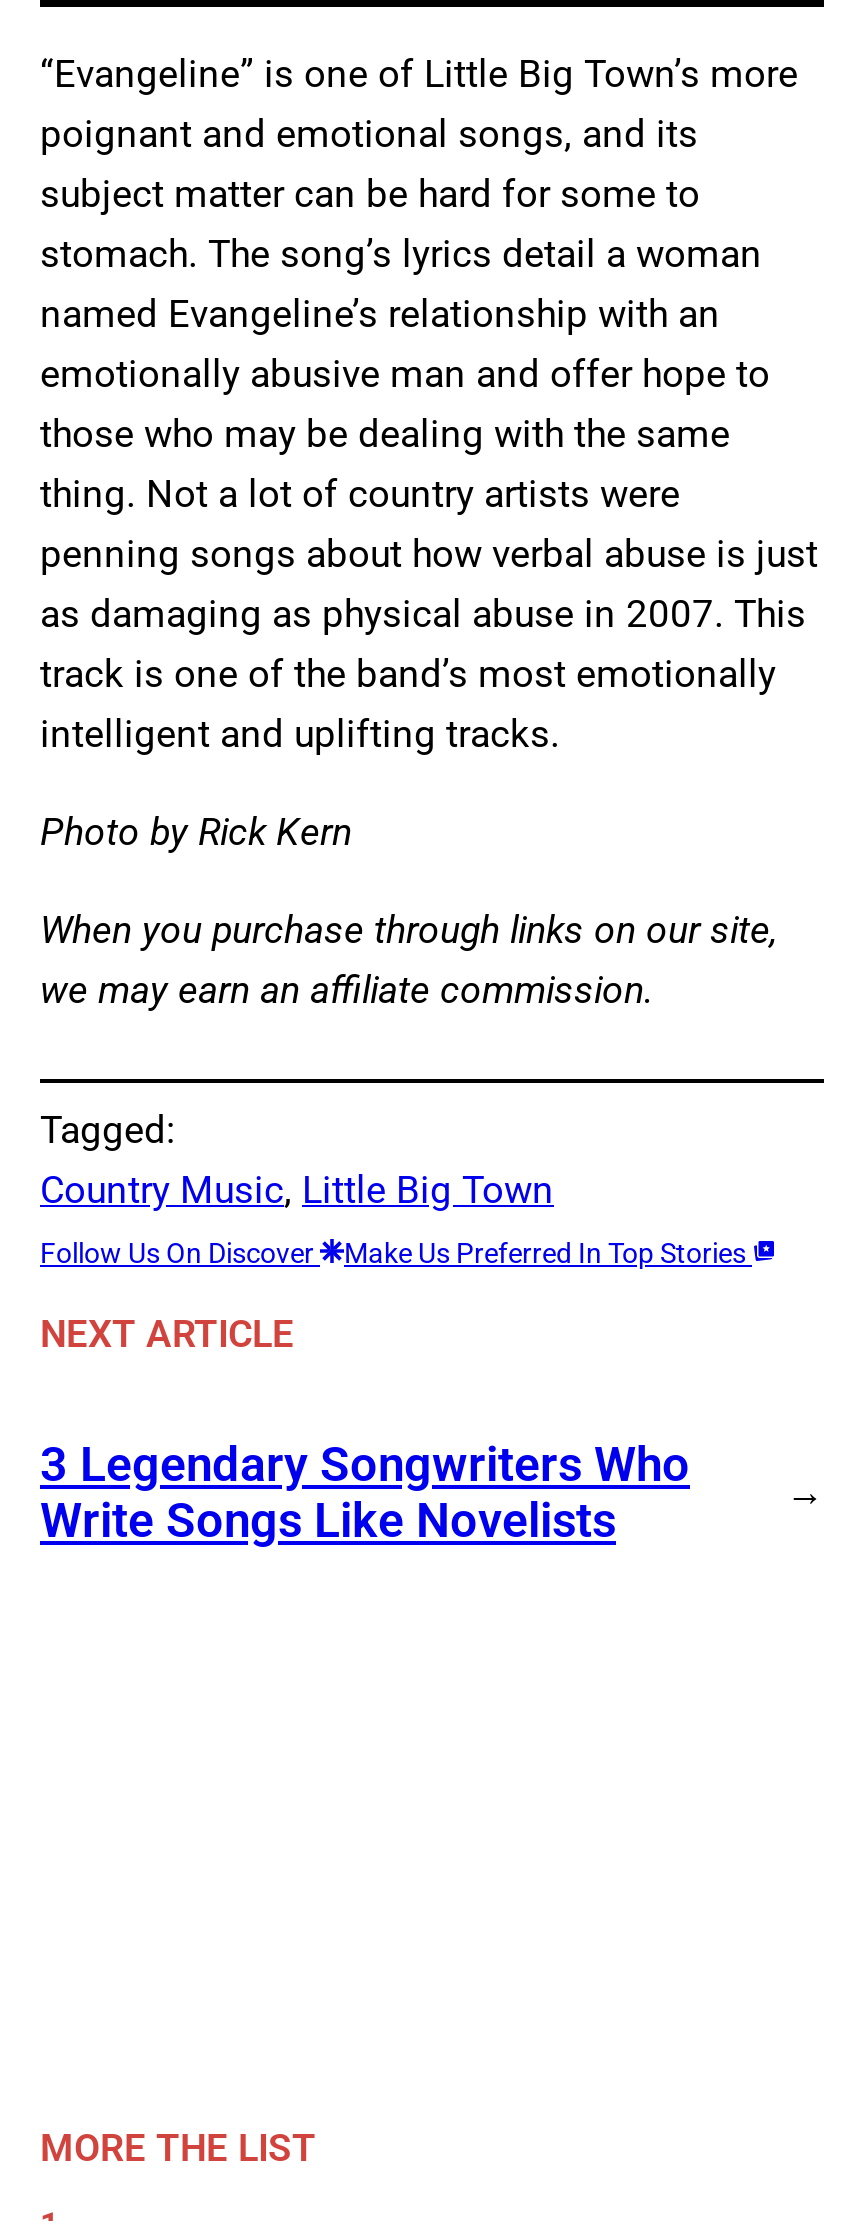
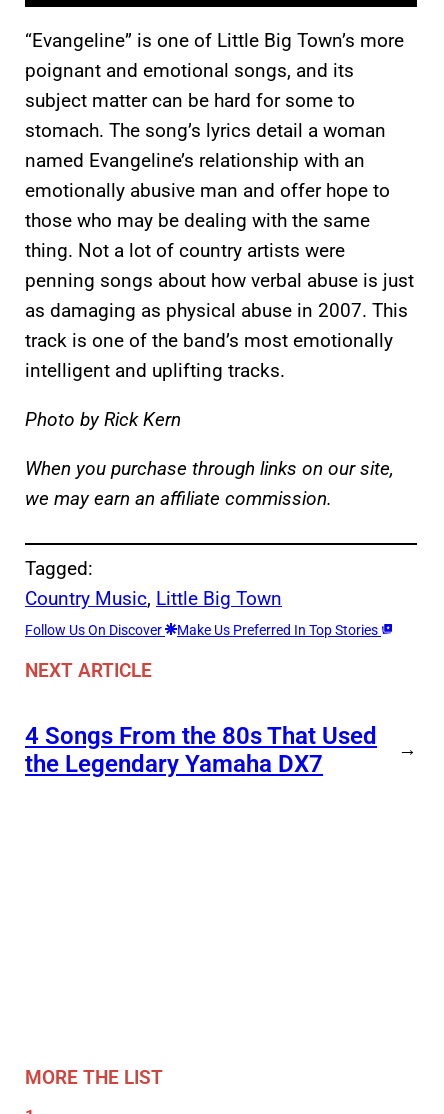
[40,1436,690,1548] 3 Legendary Songwriters Who | Write Songs Like Novelists -> [25,722,377,778] 4 Songs From the 80s That Used | the Legendary Yamaha DX7

